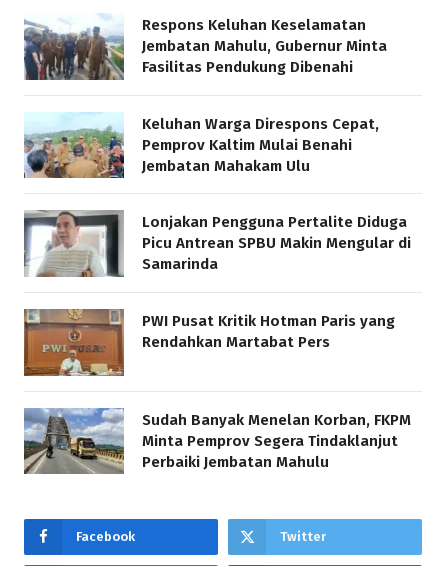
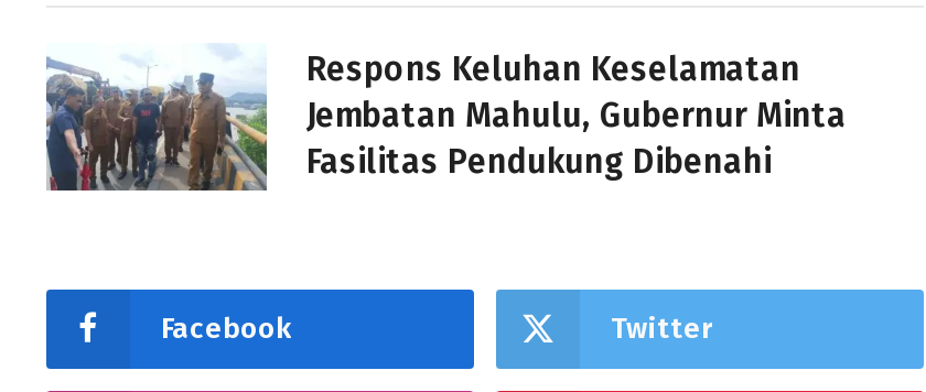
[23,112,411,351] [image] | Keluhan Warga Direspons Cepat, | Pemprov Kaltim Mulai Benahi | Jembatan Mahakam Ulu | Lonjakan Pengguna Pertalite Diduga | Picu Antrean SPBU Makin Mengular di | Samarinda | PWI Pusat Kritik Hotman Paris yang | Rendahkan Martabat Pers -> none
[23,210,124,278] [image] -> none
[23,308,125,377] [image] -> none
[23,408,411,474] [image] | Sudah Banyak Menelan Korban, FKPM | Minta Pemprov Segera Tindaklanjut | Perbaiki Jembatan Mahulu -> none

